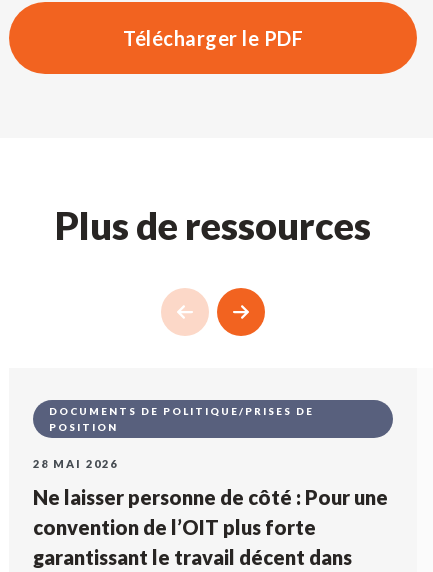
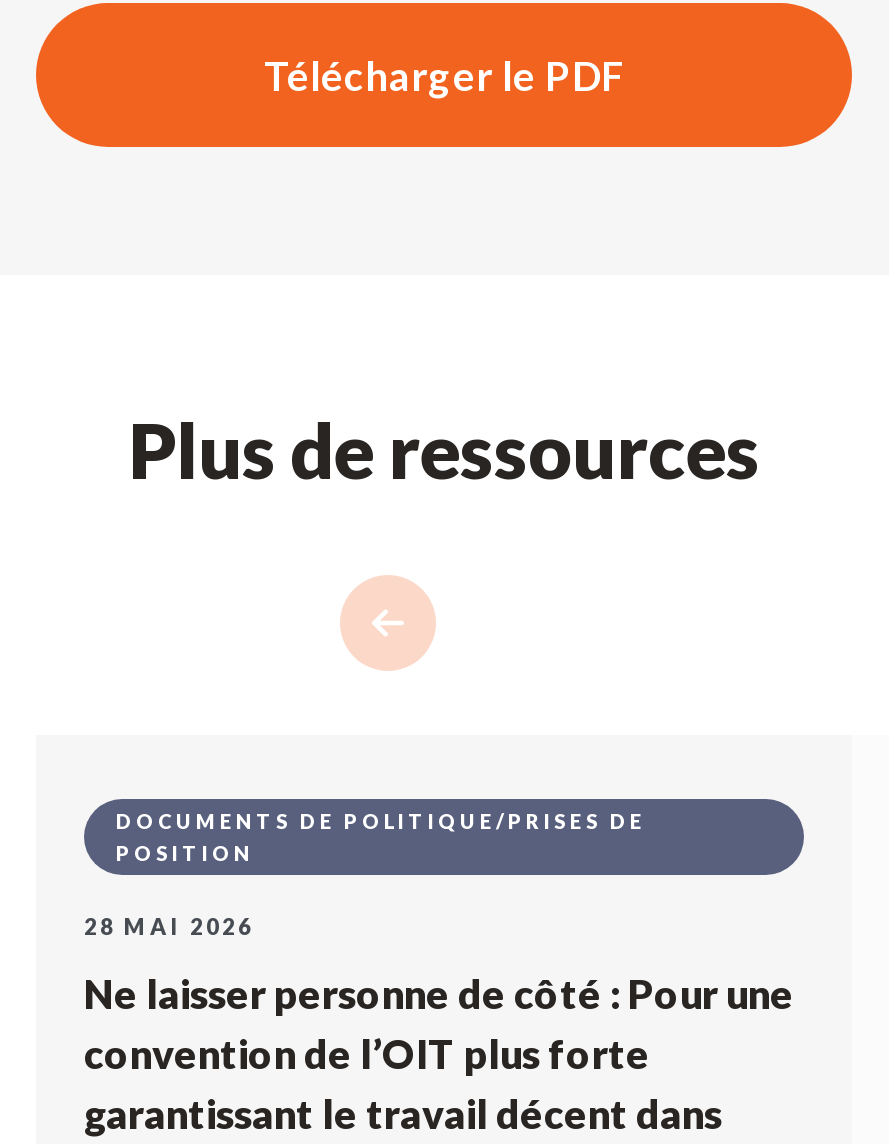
[216,287,266,337] [image] -> none

